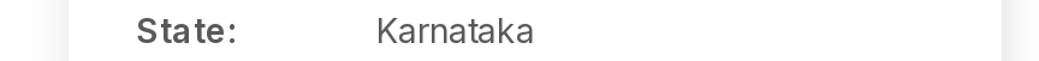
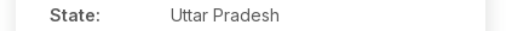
[376,10,535,50] Karnataka -> [171,5,280,25] Uttar Pradesh

